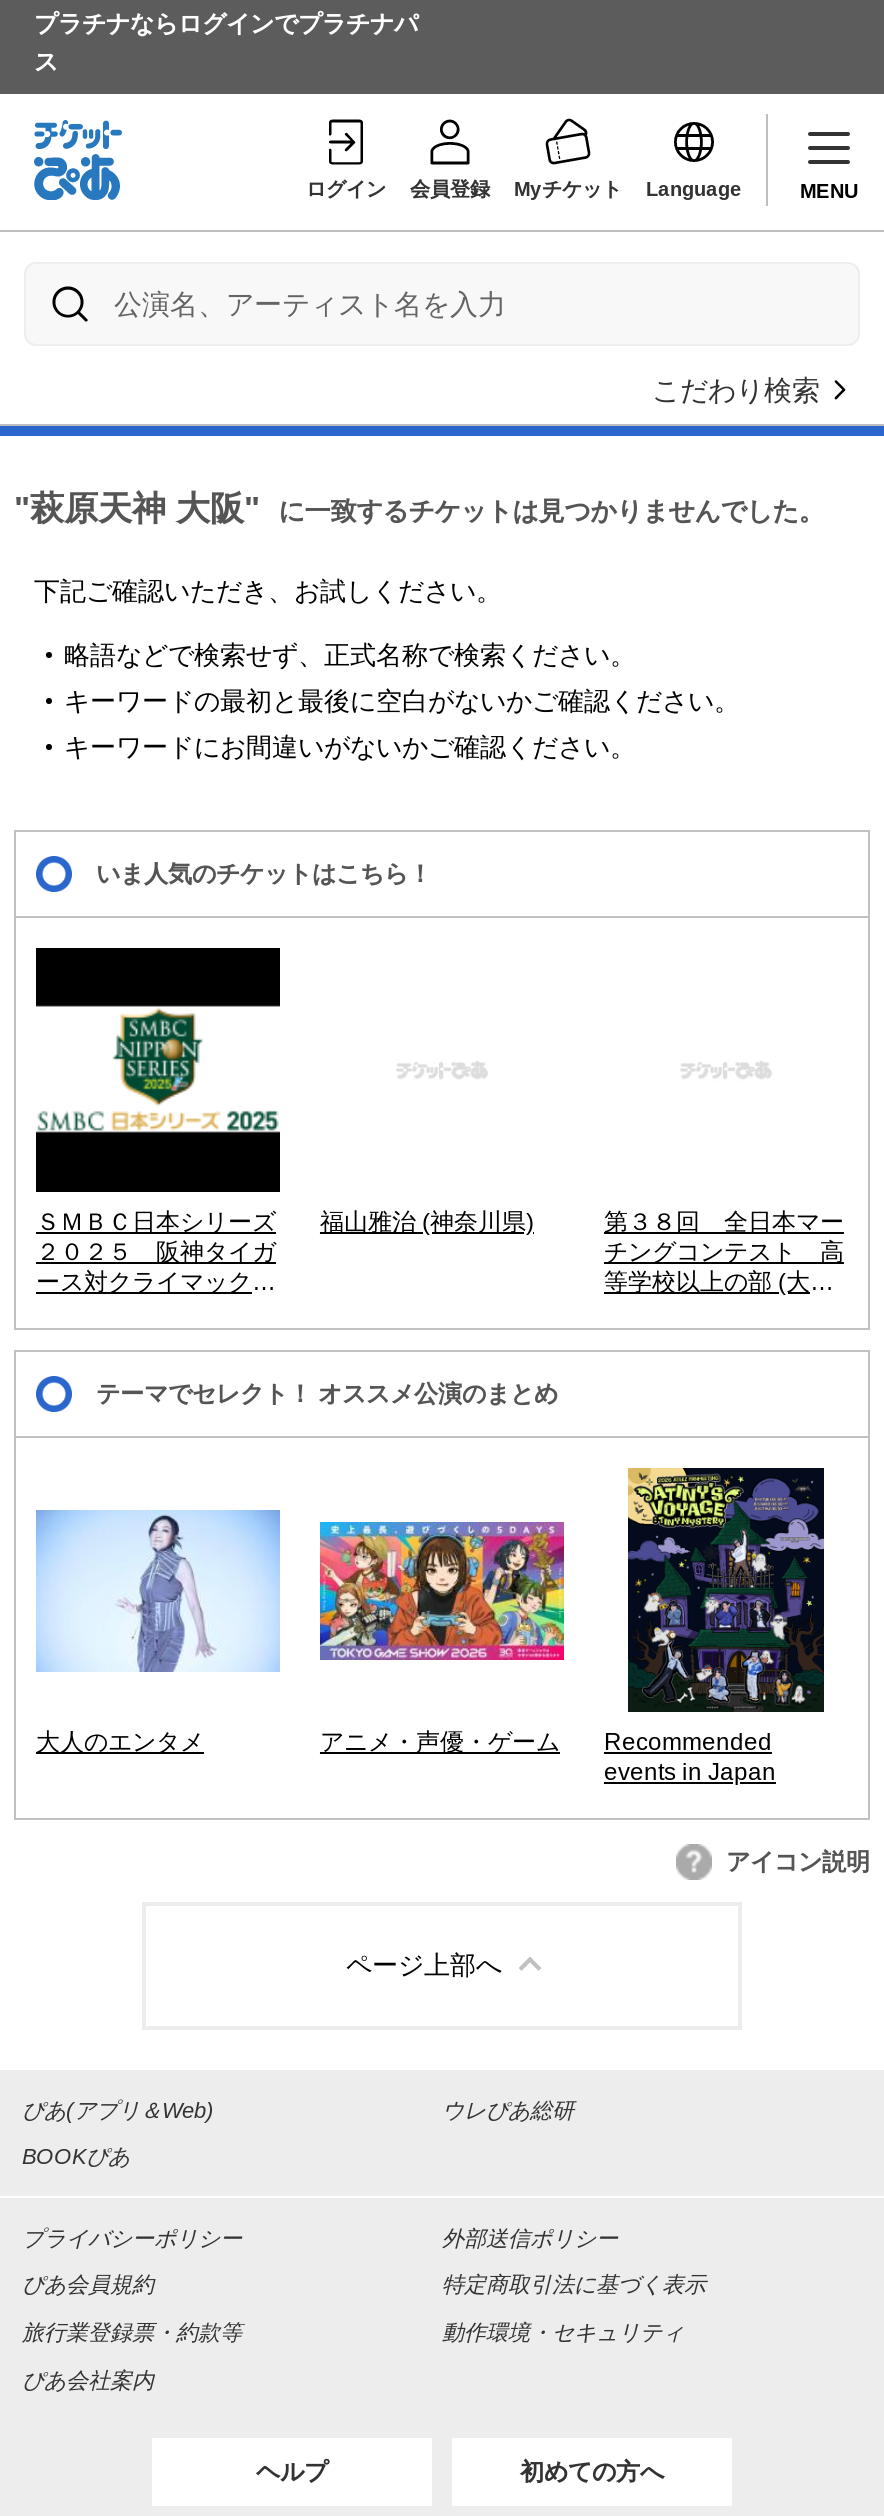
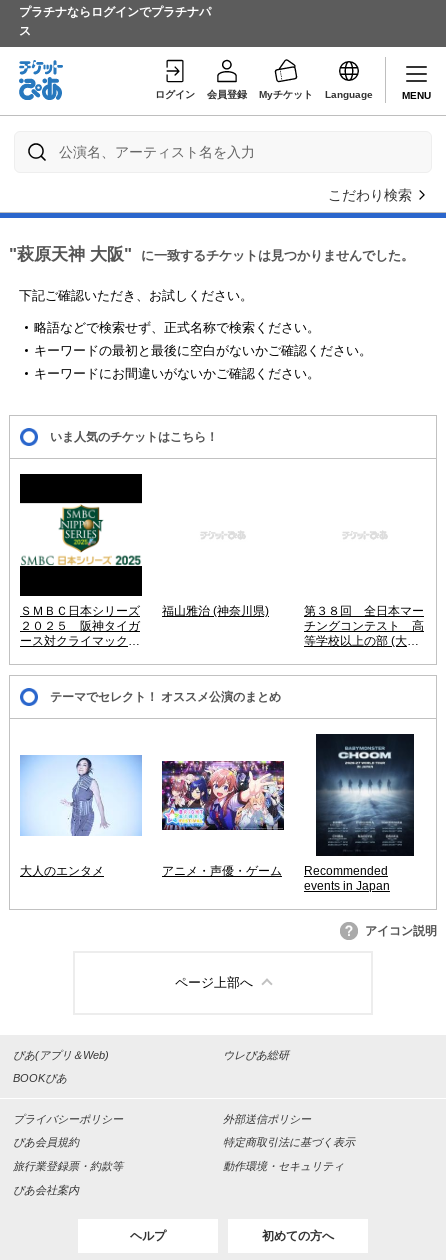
[626,1466,824,1710] [image] -> [315,733,414,855] [image]
[318,1520,566,1662] [image] -> [161,760,285,831] [image]

